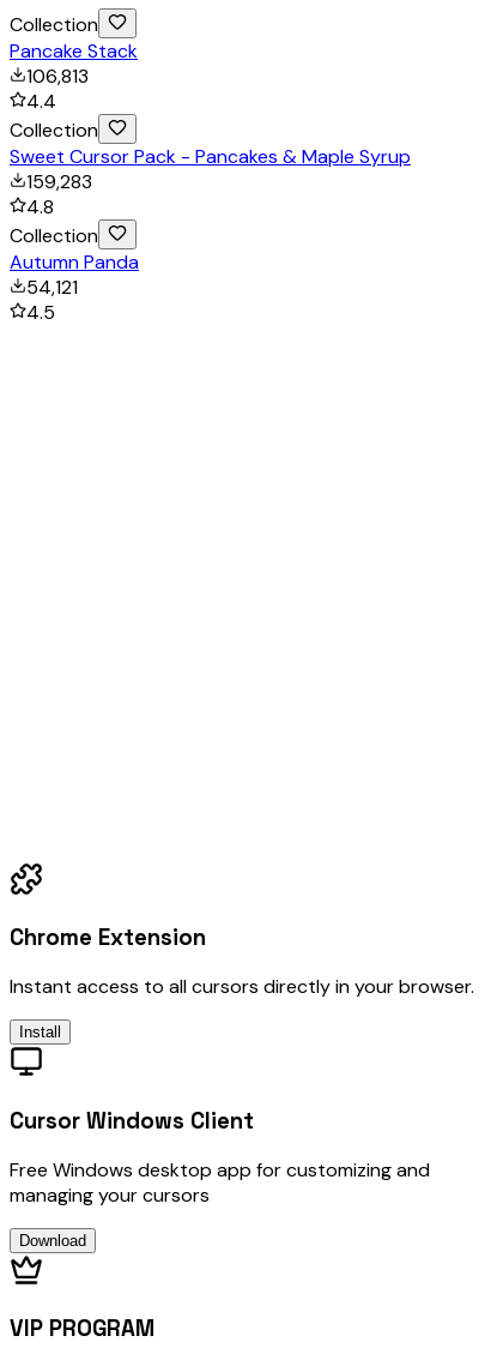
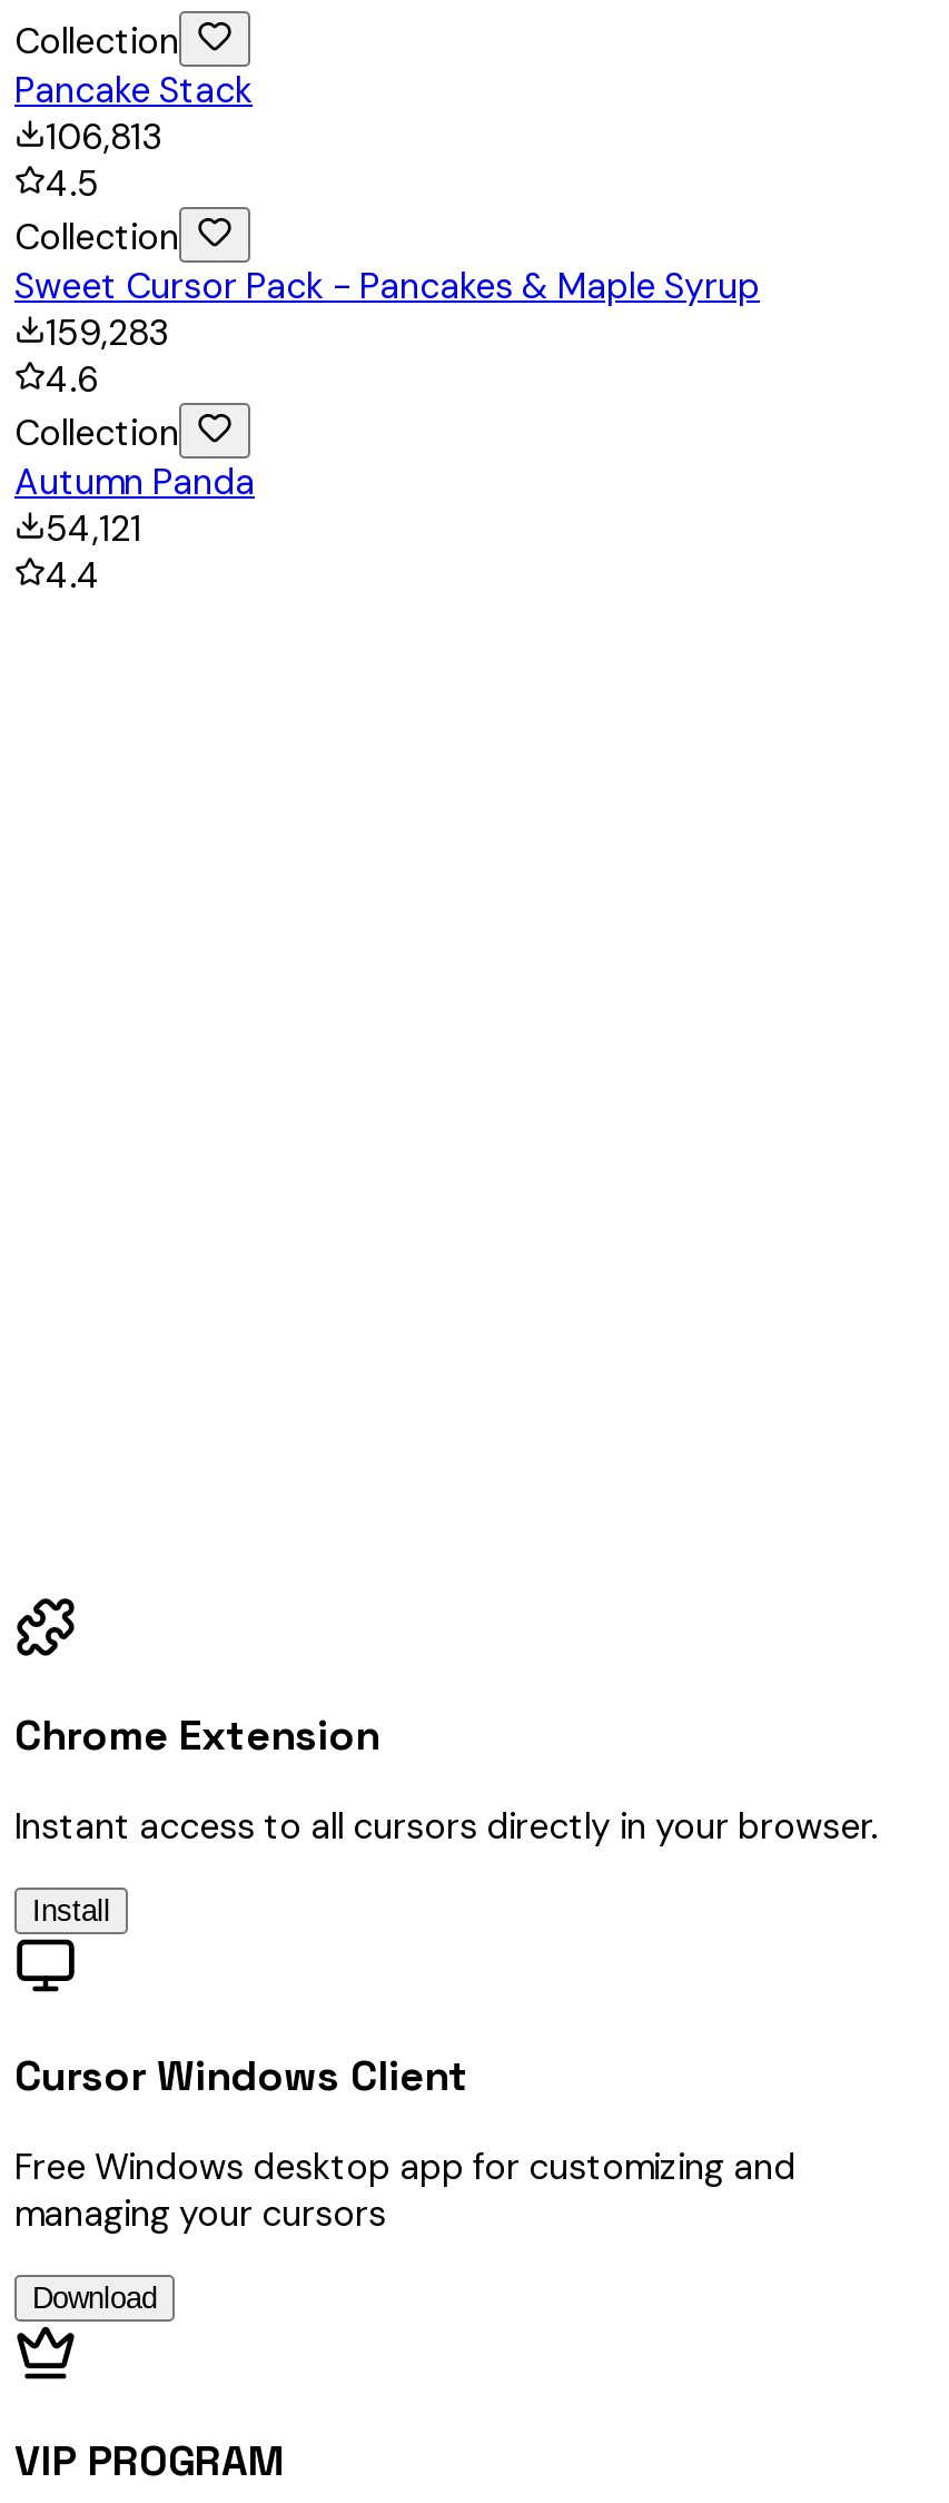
[26,88,56,114] 4.4 -> [46,160,99,206] 4.5
[26,194,54,219] 4.8 -> [46,355,99,402] 4.6
[26,299,55,325] 4.5 -> [46,551,101,598] 4.4

